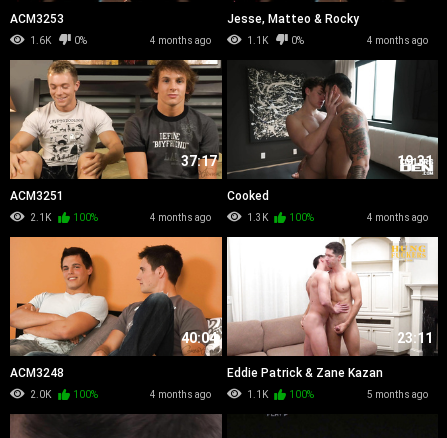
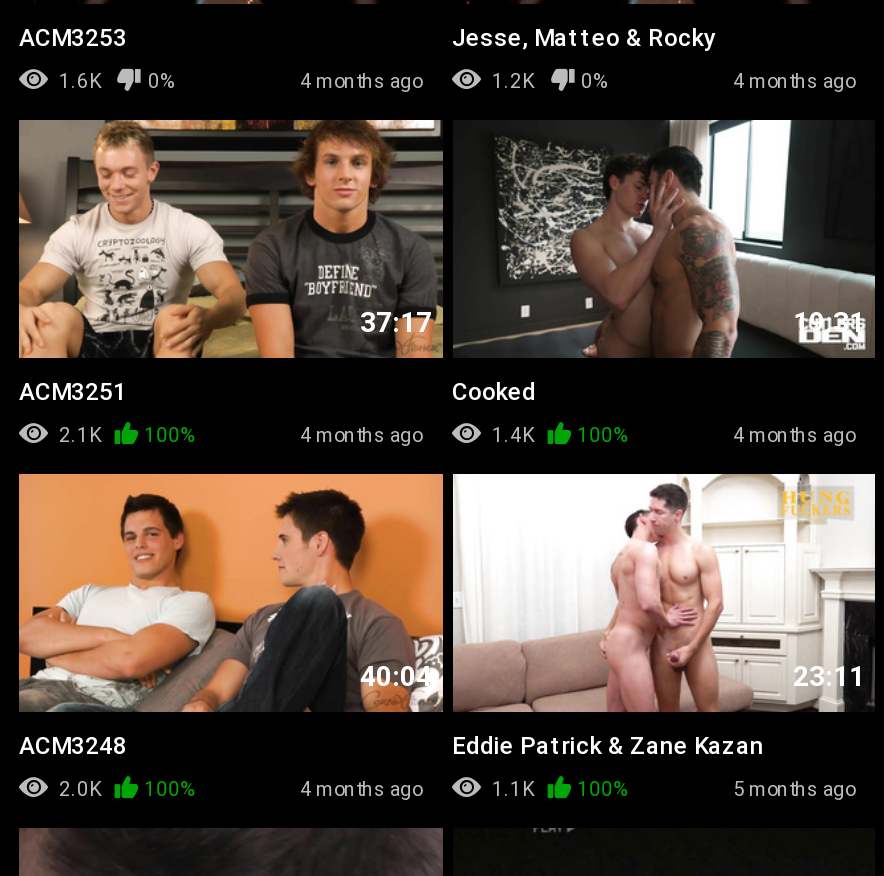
[246,35,267,46] 1.1K -> [492,71,534,93] 1.2K
[246,212,314,223] 1.3K 100% -> [492,425,627,447] 1.4K 100%

